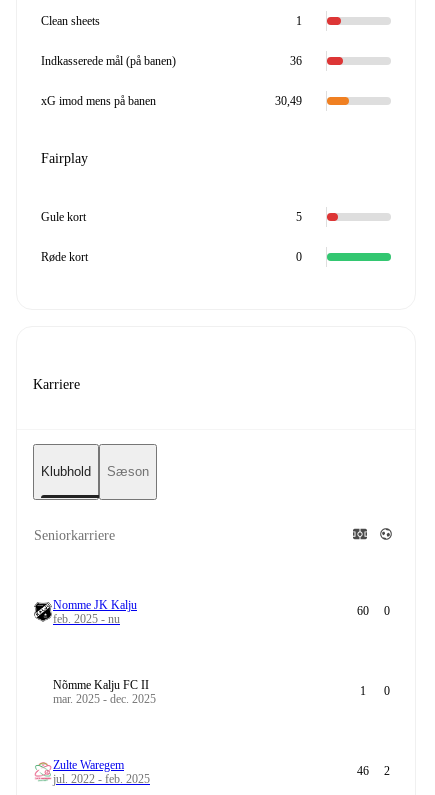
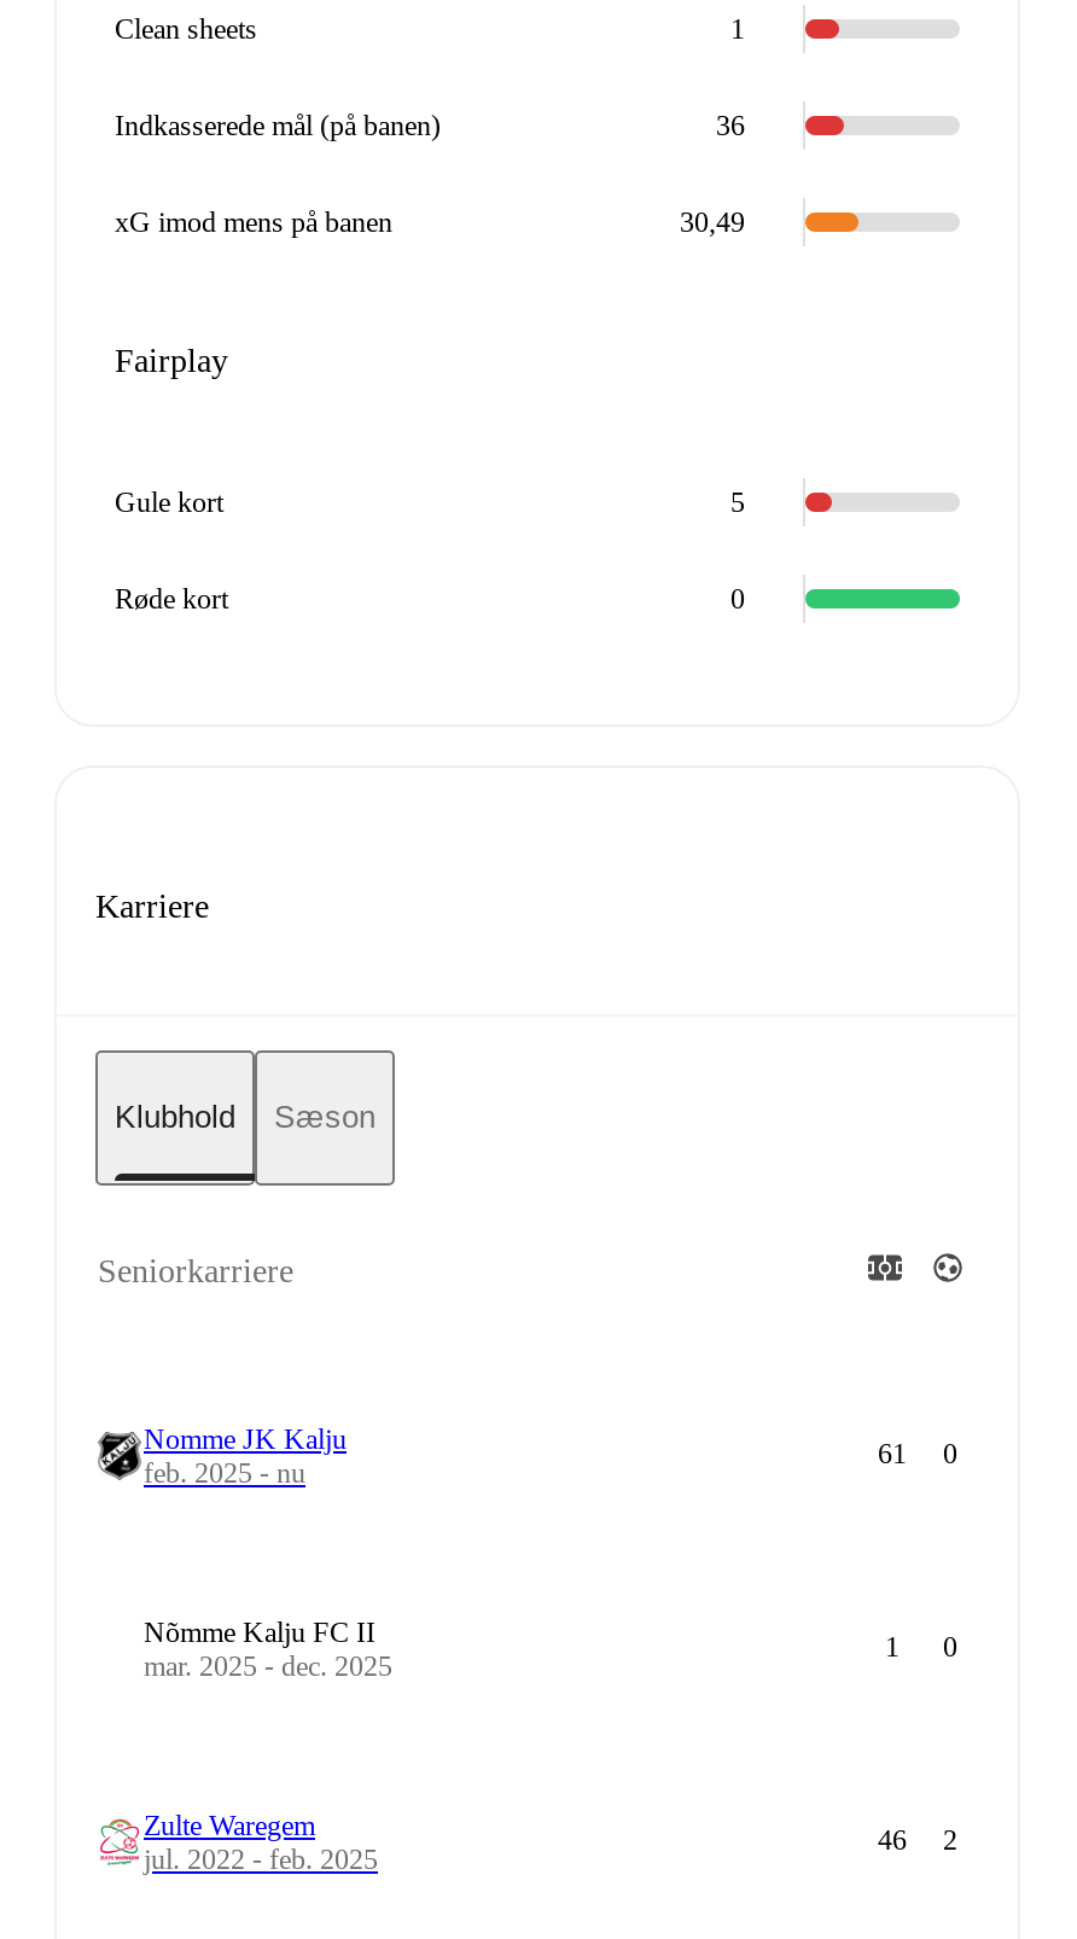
[357,604,390,618] 60 0 -> [878,1437,957,1471] 61 0

